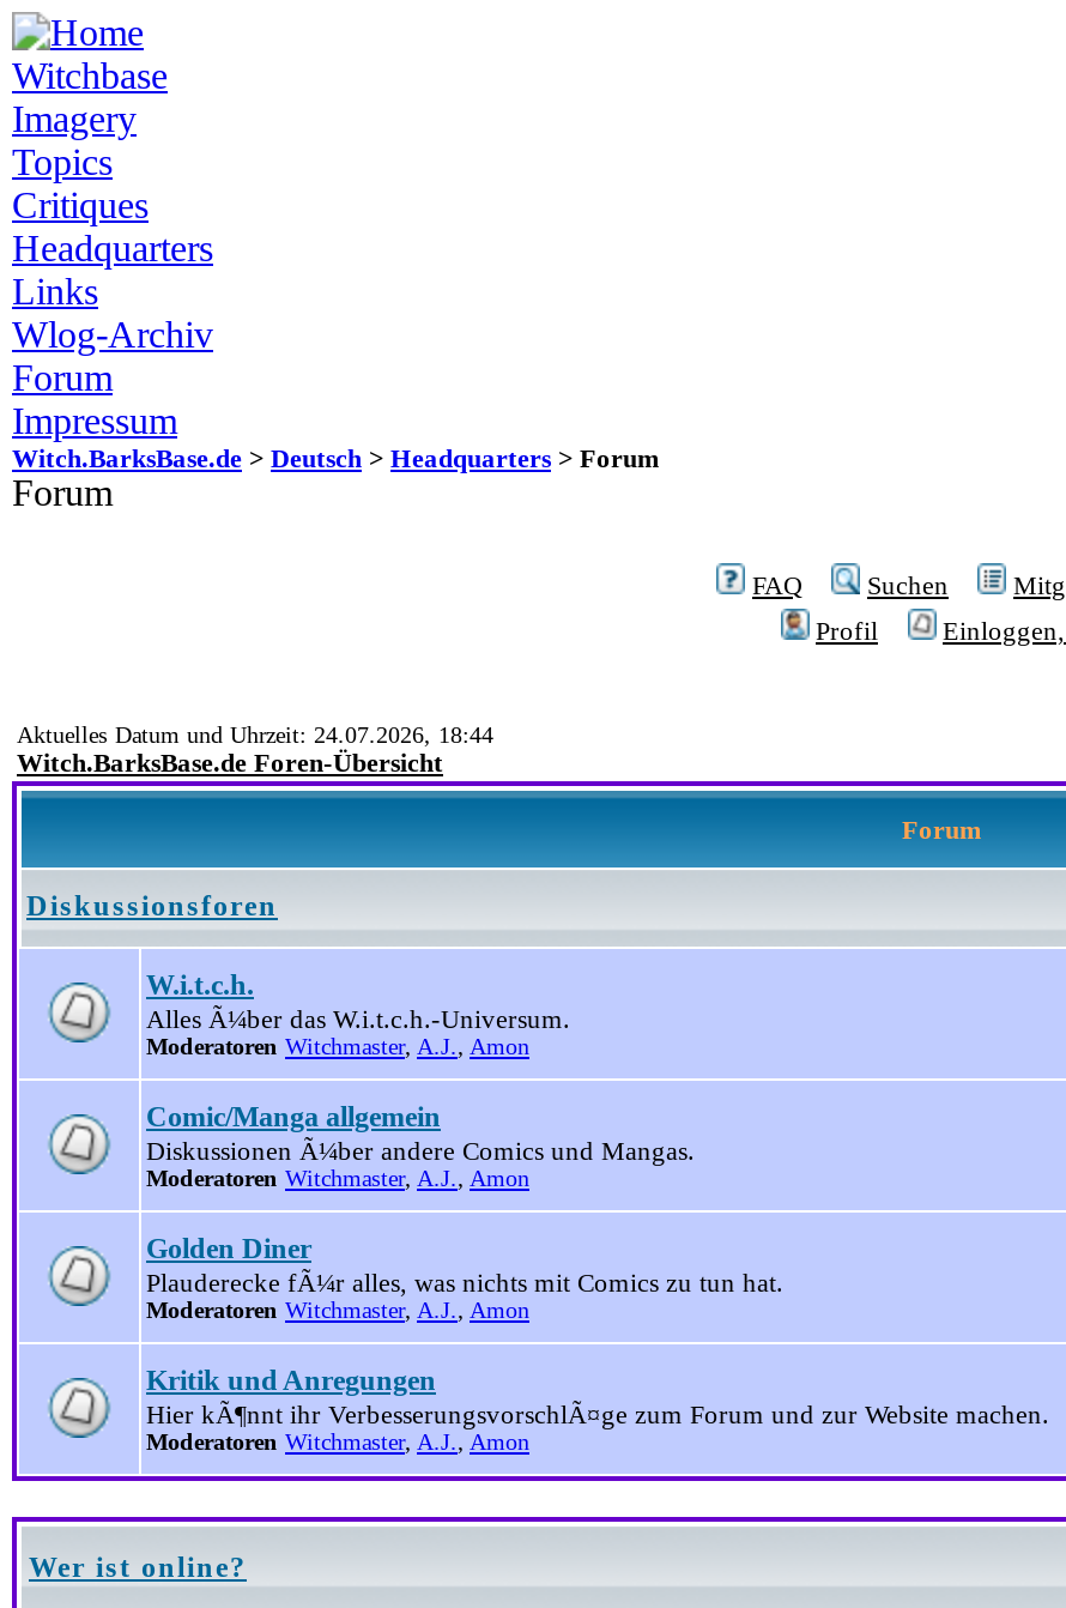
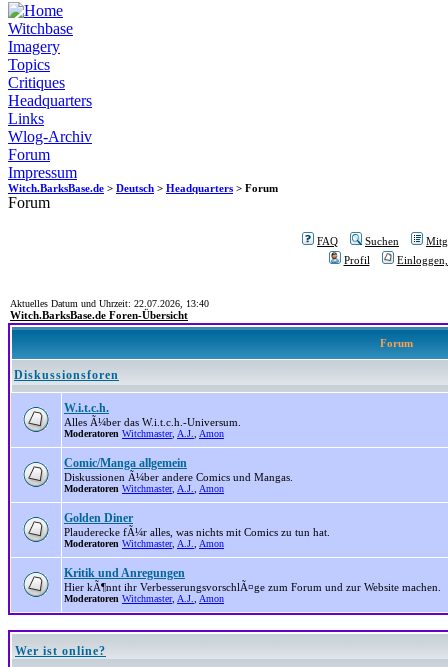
[17,721,493,748] Aktuelles Datum und Uhrzeit: 24.07.2026, 18:44 -> [10,298,209,309] Aktuelles Datum und Uhrzeit: 22.07.2026, 13:40

